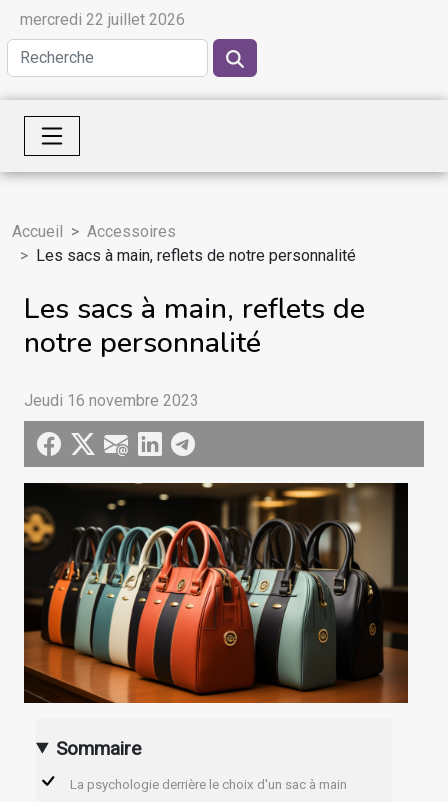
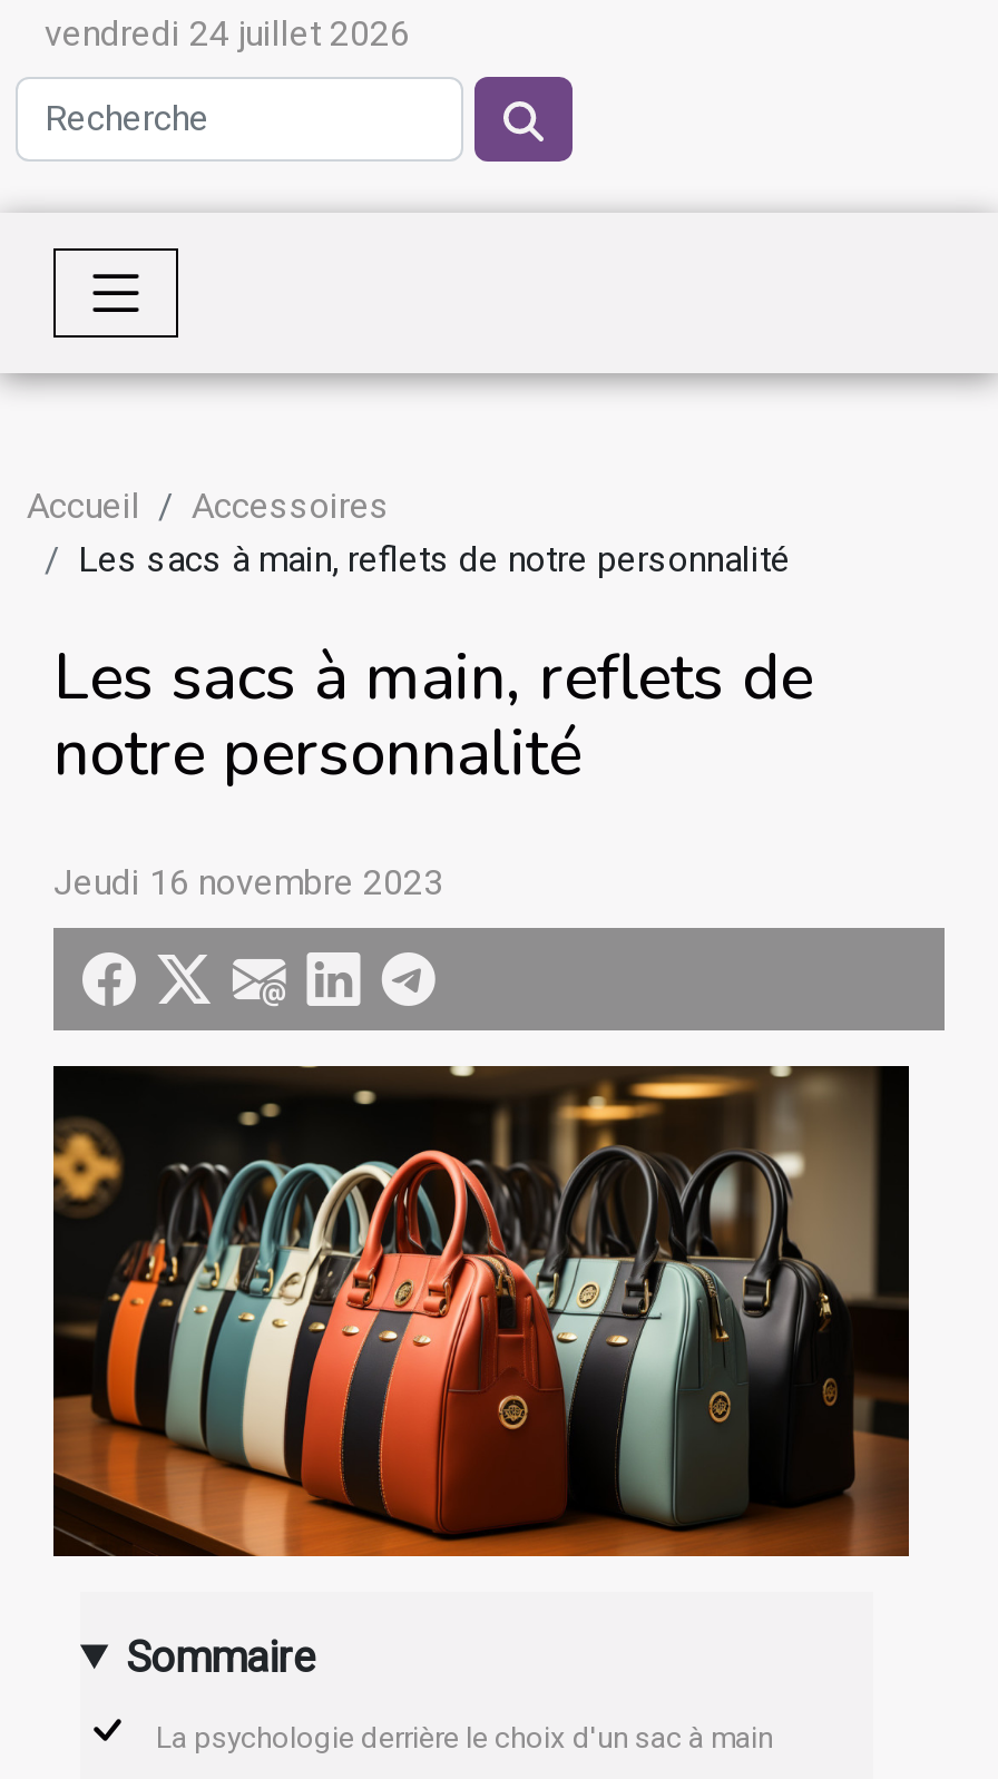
[20,10,185,29] mercredi 22 juillet 2026 -> [45,12,410,55] vendredi 24 juillet 2026

